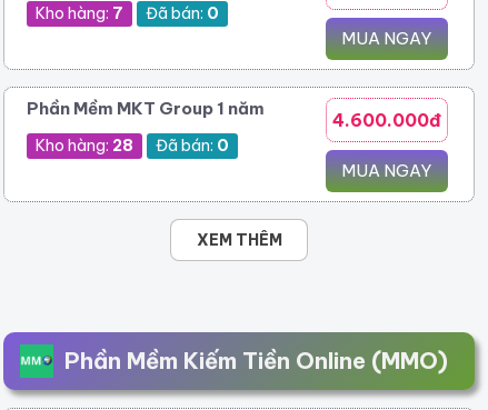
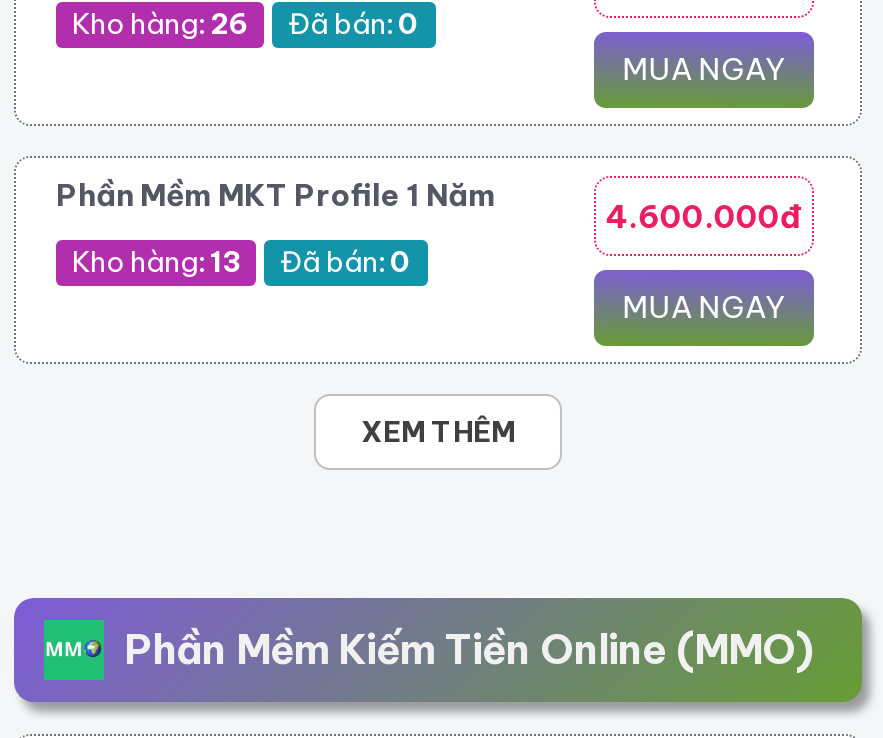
[36,4,219,24] Kho hàng: 7 Đã bán: 0 -> [72,7,420,43] Kho hàng: 26 Đã bán: 0
[27,98,265,119] Phần Mềm MKT Group 1 năm -> [56,177,496,215] Phần Mềm MKT Profile 1 Năm
[36,136,229,156] Kho hàng: 28 Đã bán: 0 -> [72,245,412,281] Kho hàng: 13 Đã bán: 0

